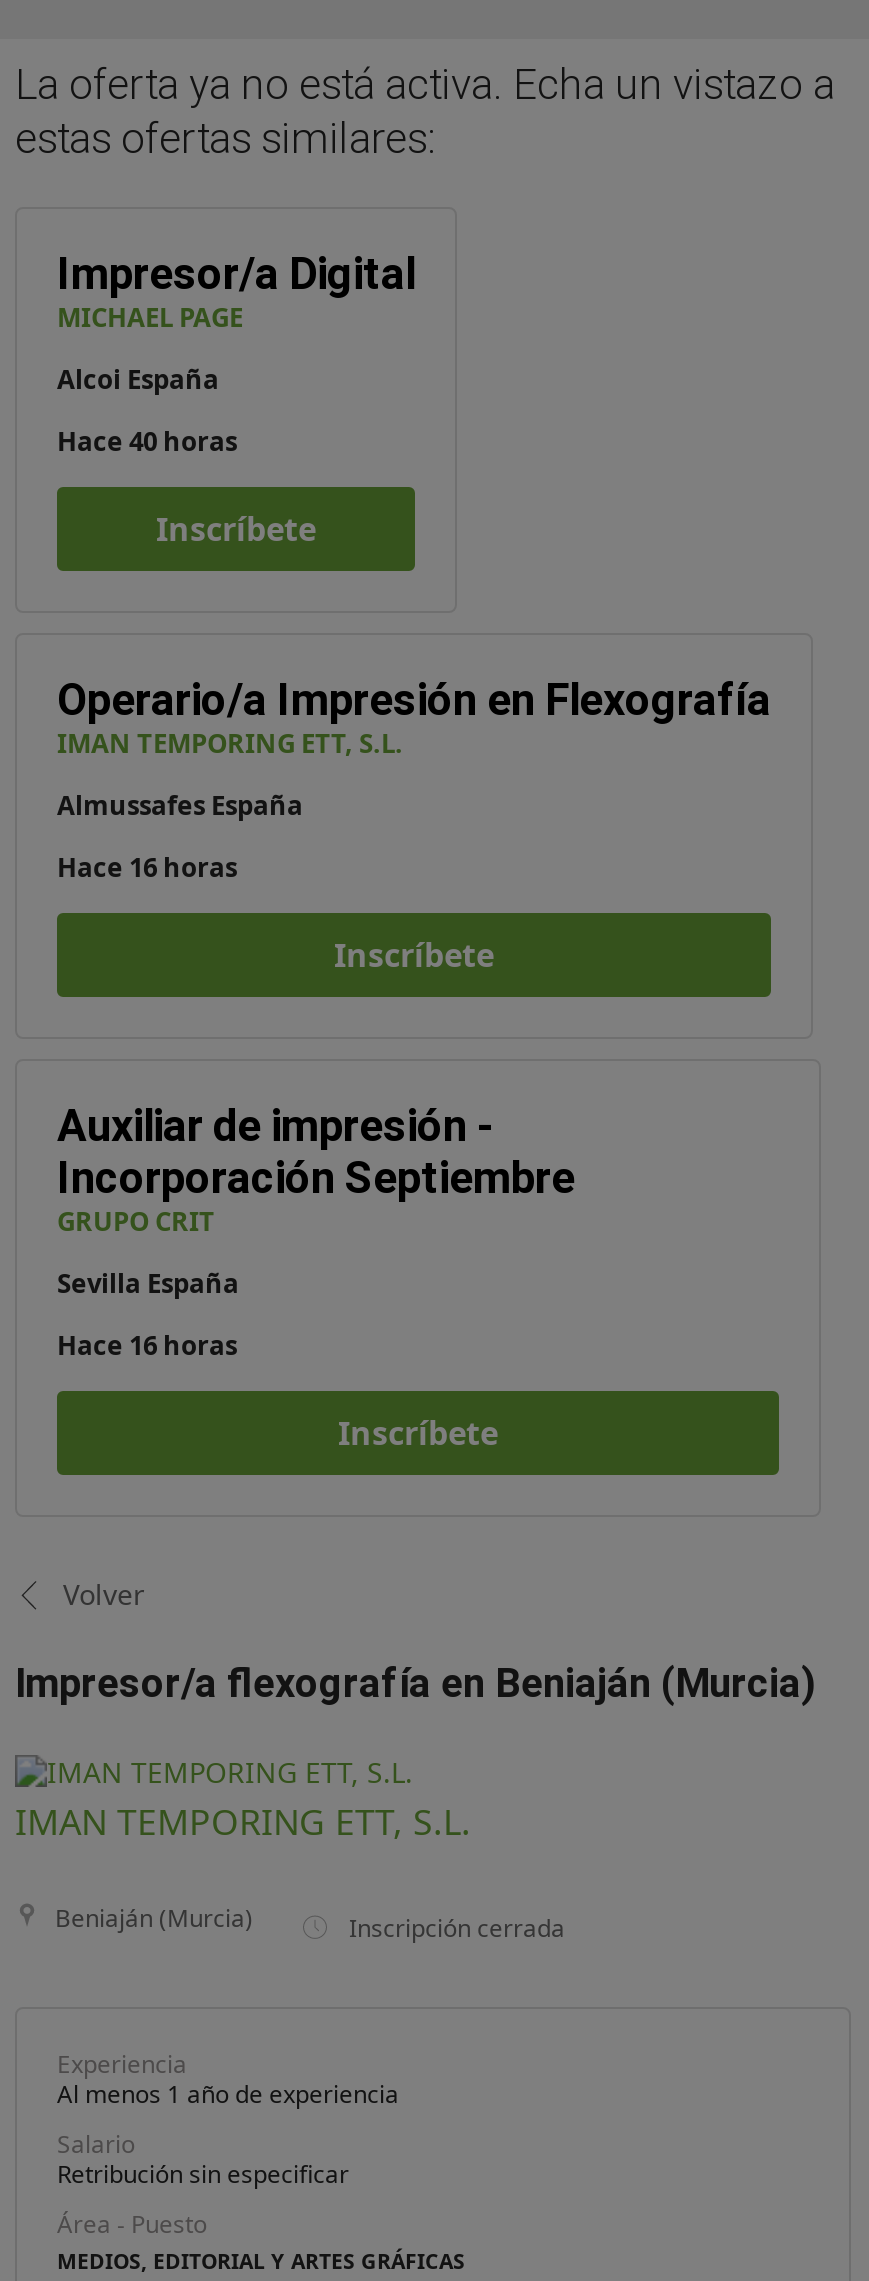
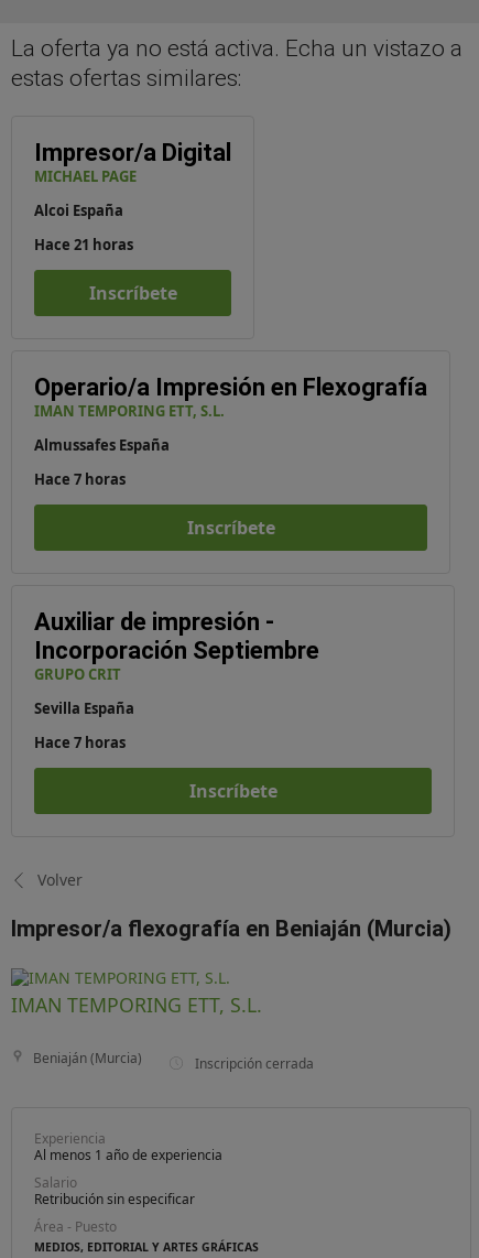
[57,423,237,459] Hace 40 horas -> [34,235,133,254] Hace 21 horas
[57,849,237,885] Hace 16 horas -> [34,469,126,489] Hace 7 horas
[57,1327,237,1363] Hace 16 horas -> [34,733,126,752] Hace 7 horas

